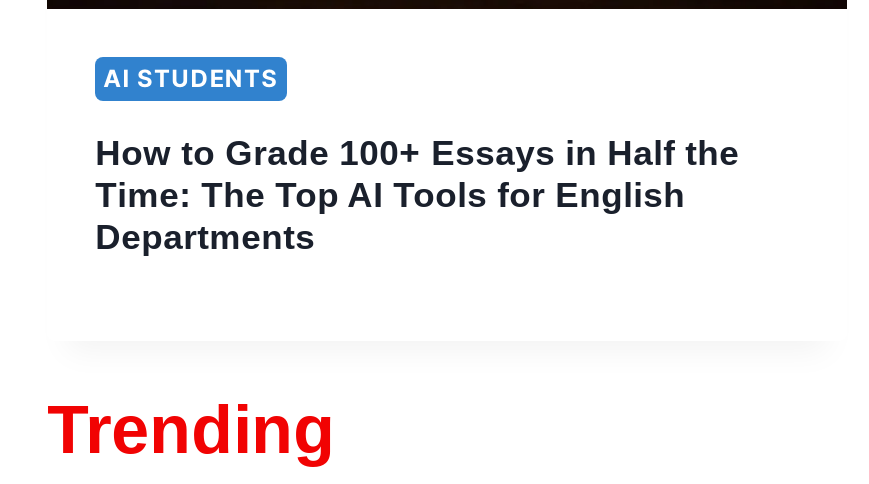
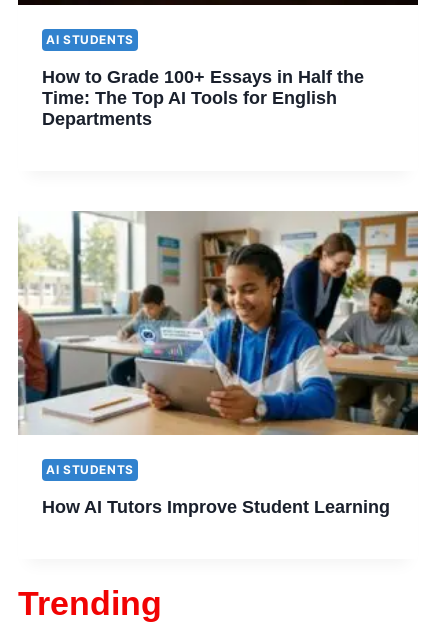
none -> [17,210,419,517] [image] | AI STUDENTS | How AI Tutors Improve Student Learning

